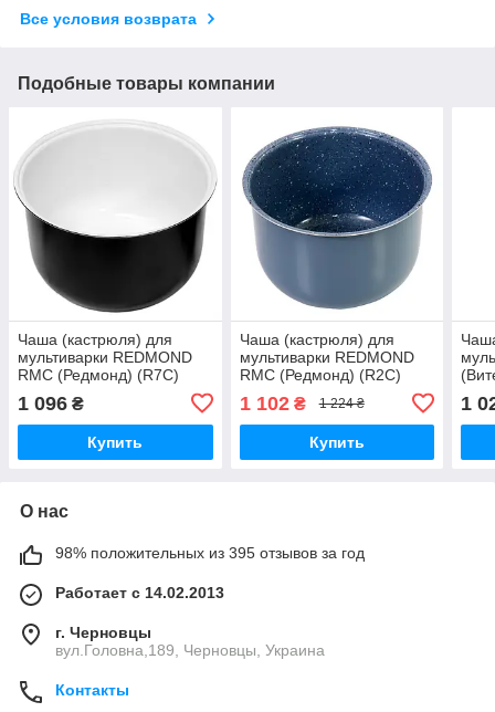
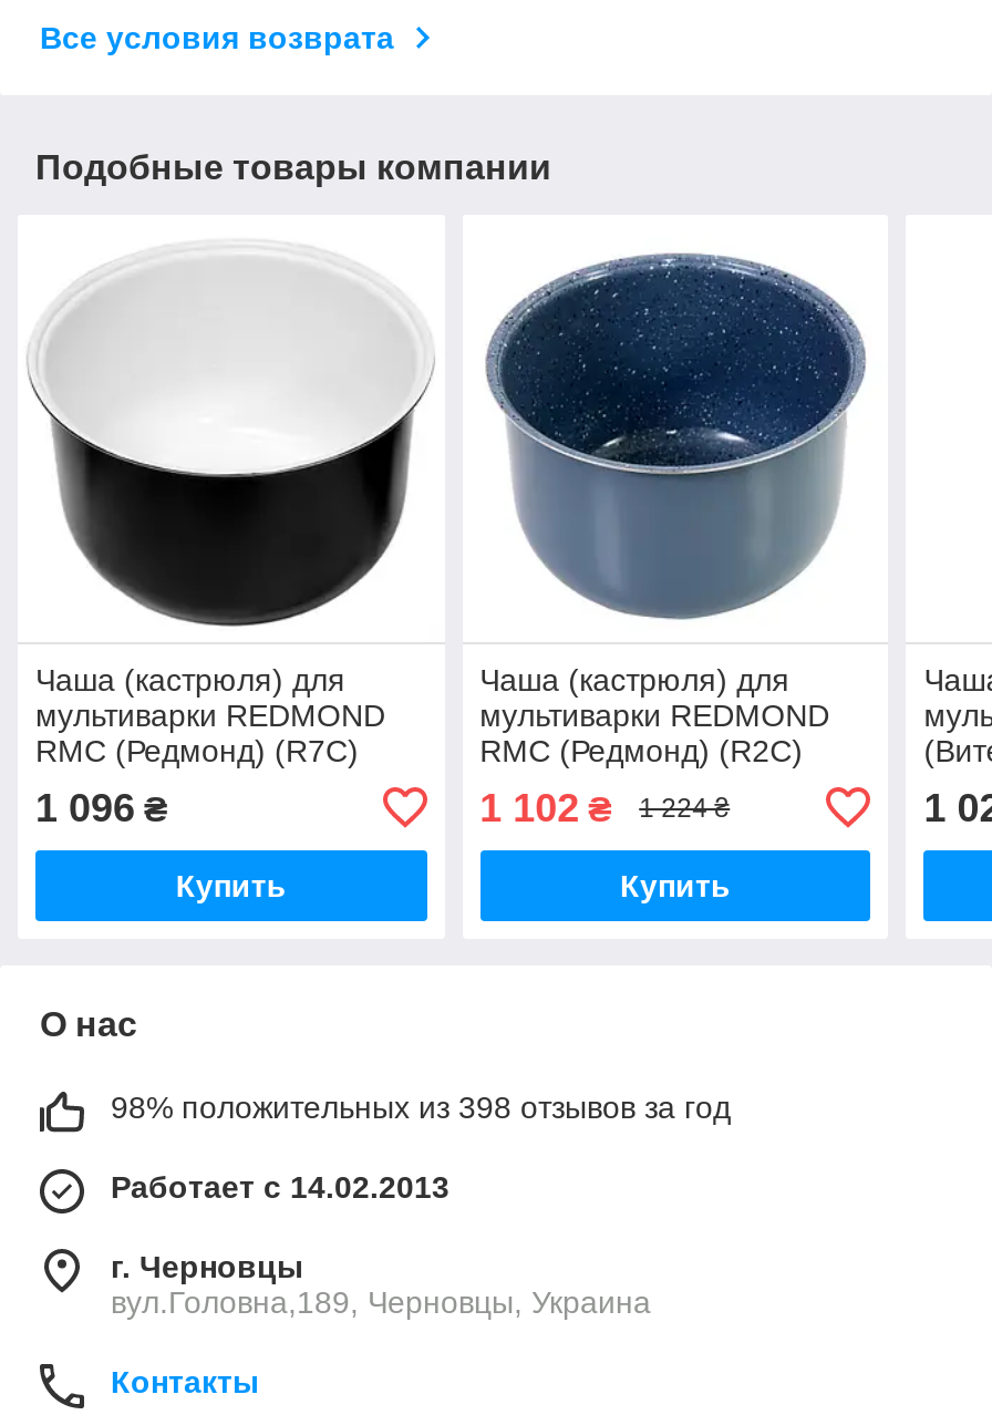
[55,544,365,561] 98% положительных из 395 отзывов за год -> [111,1089,731,1124] 98% положительных из 398 отзывов за год

